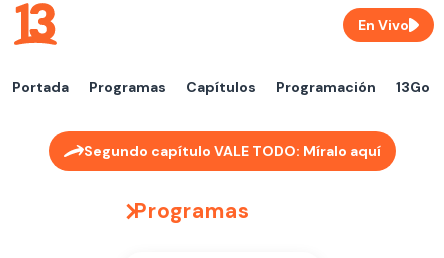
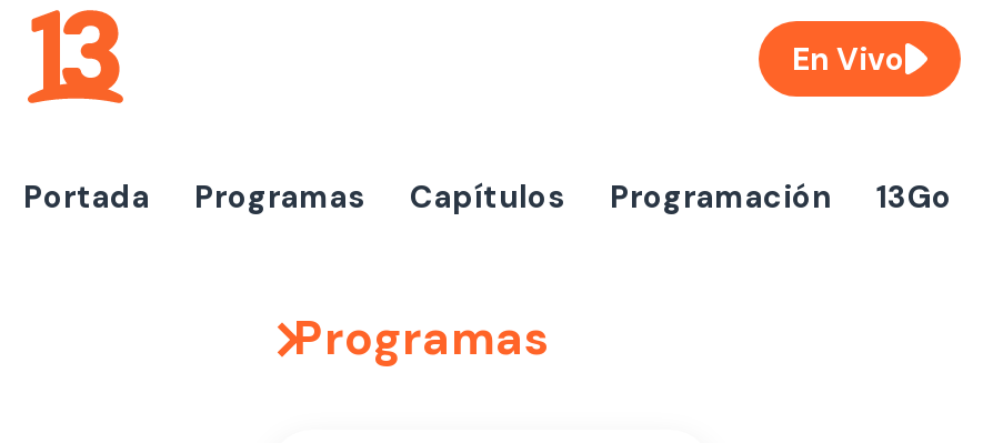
[83,142,380,160] Segundo capítulo VALE TODO: Míralo aquí -> none

